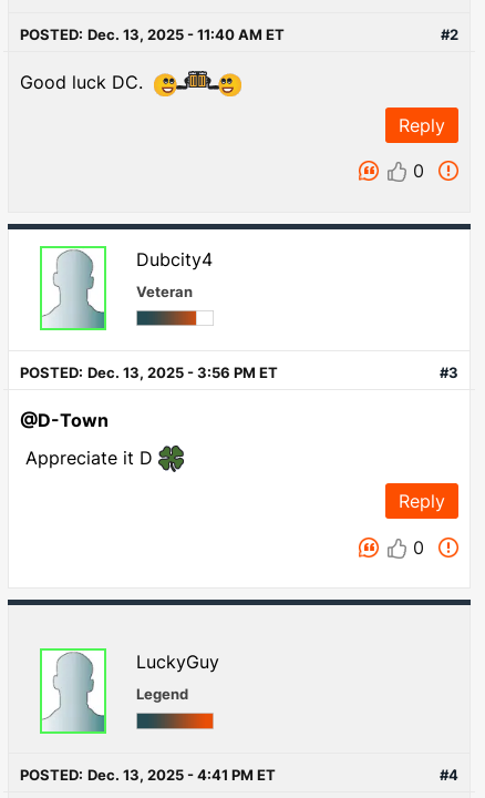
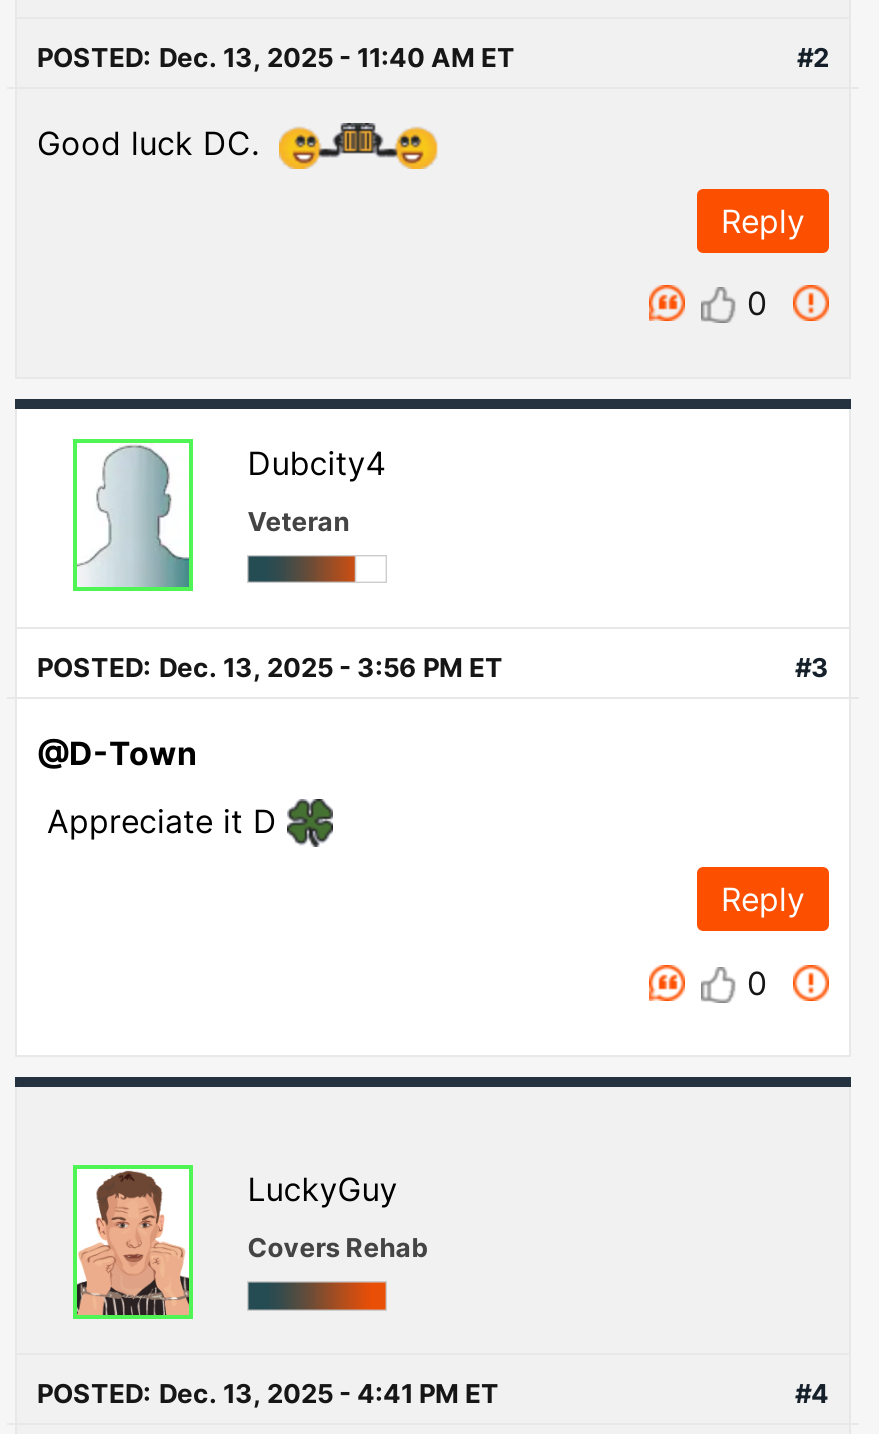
[42,651,188,733] [image] | Legend -> [75,1169,427,1317] [image] | Covers Rehab

